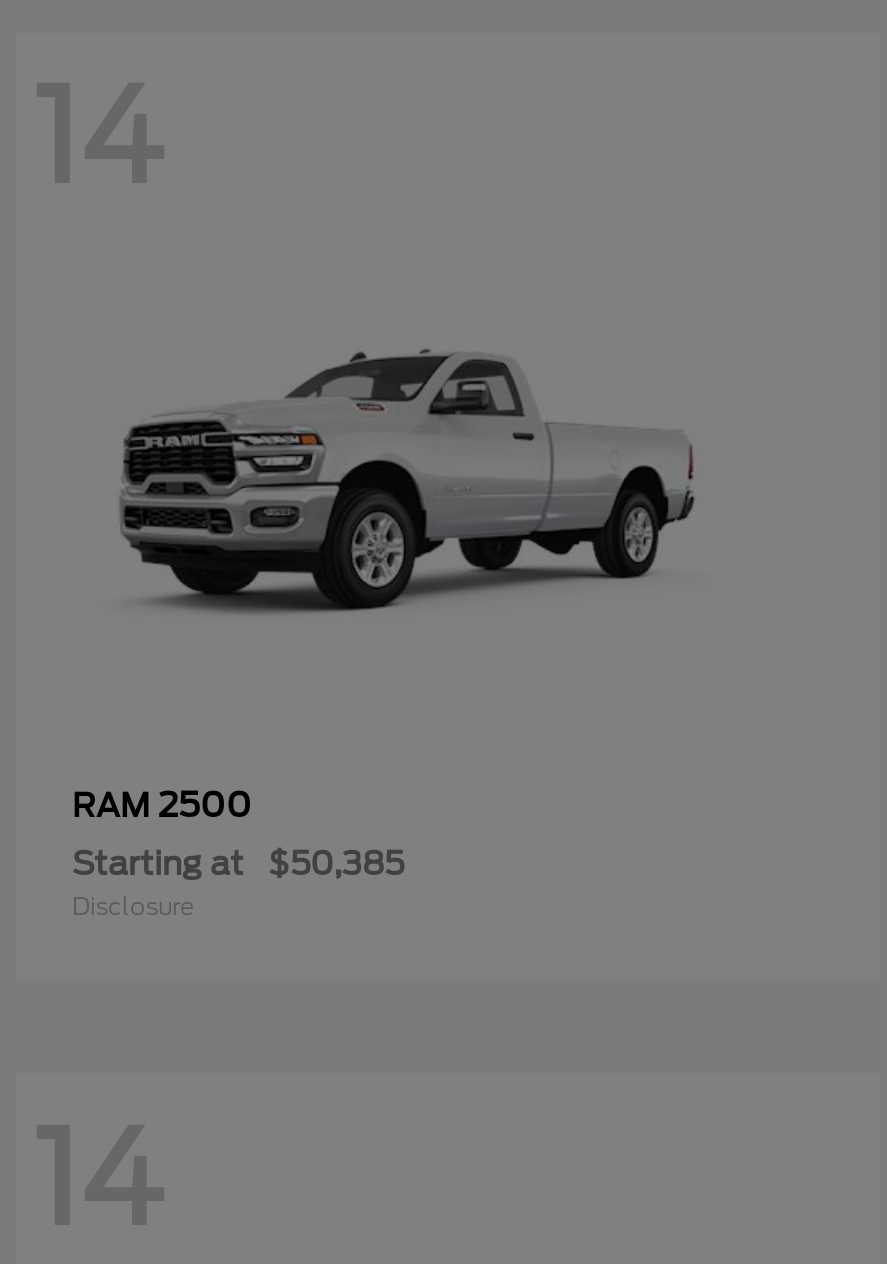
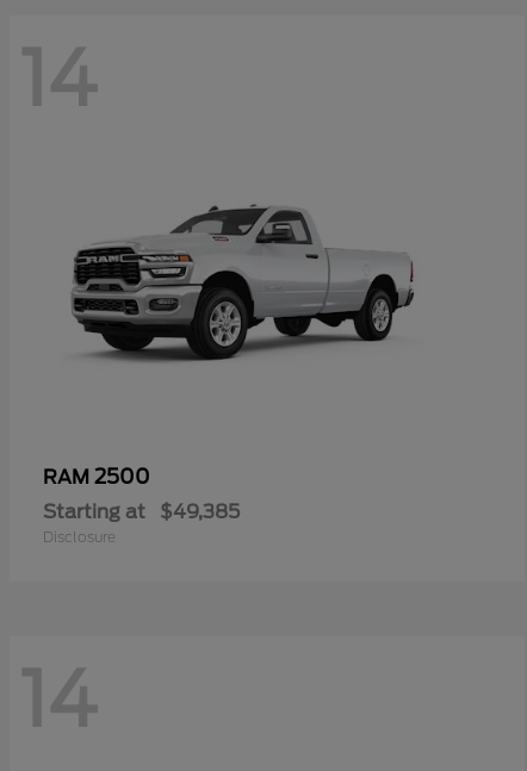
[72,845,404,883] Starting at $50,385 -> [43,501,240,523] Starting at $49,385

